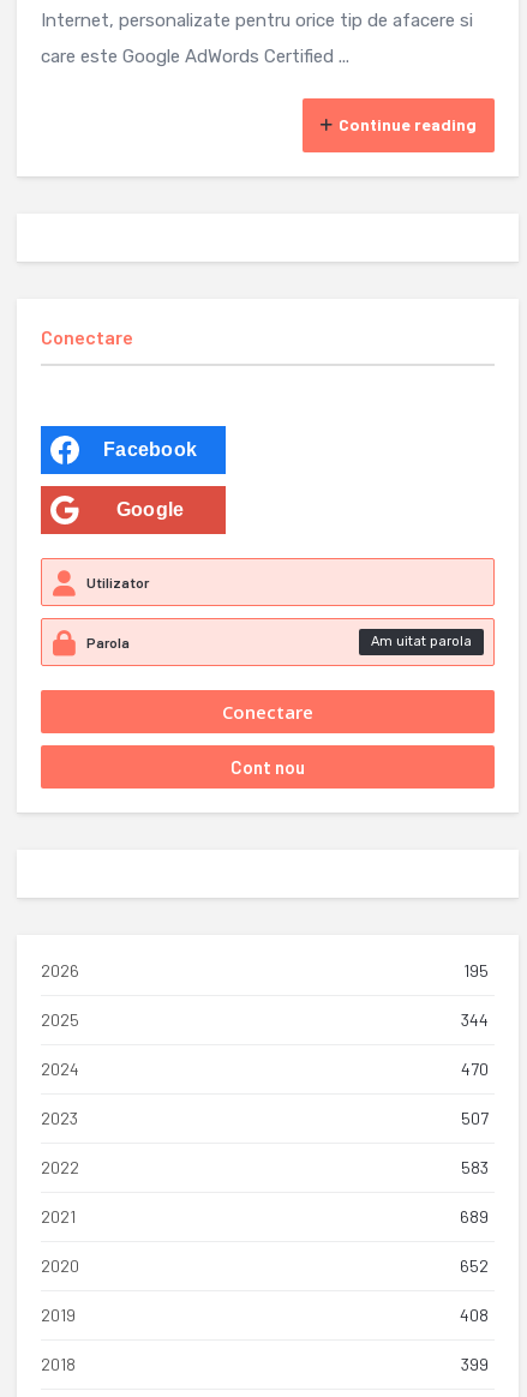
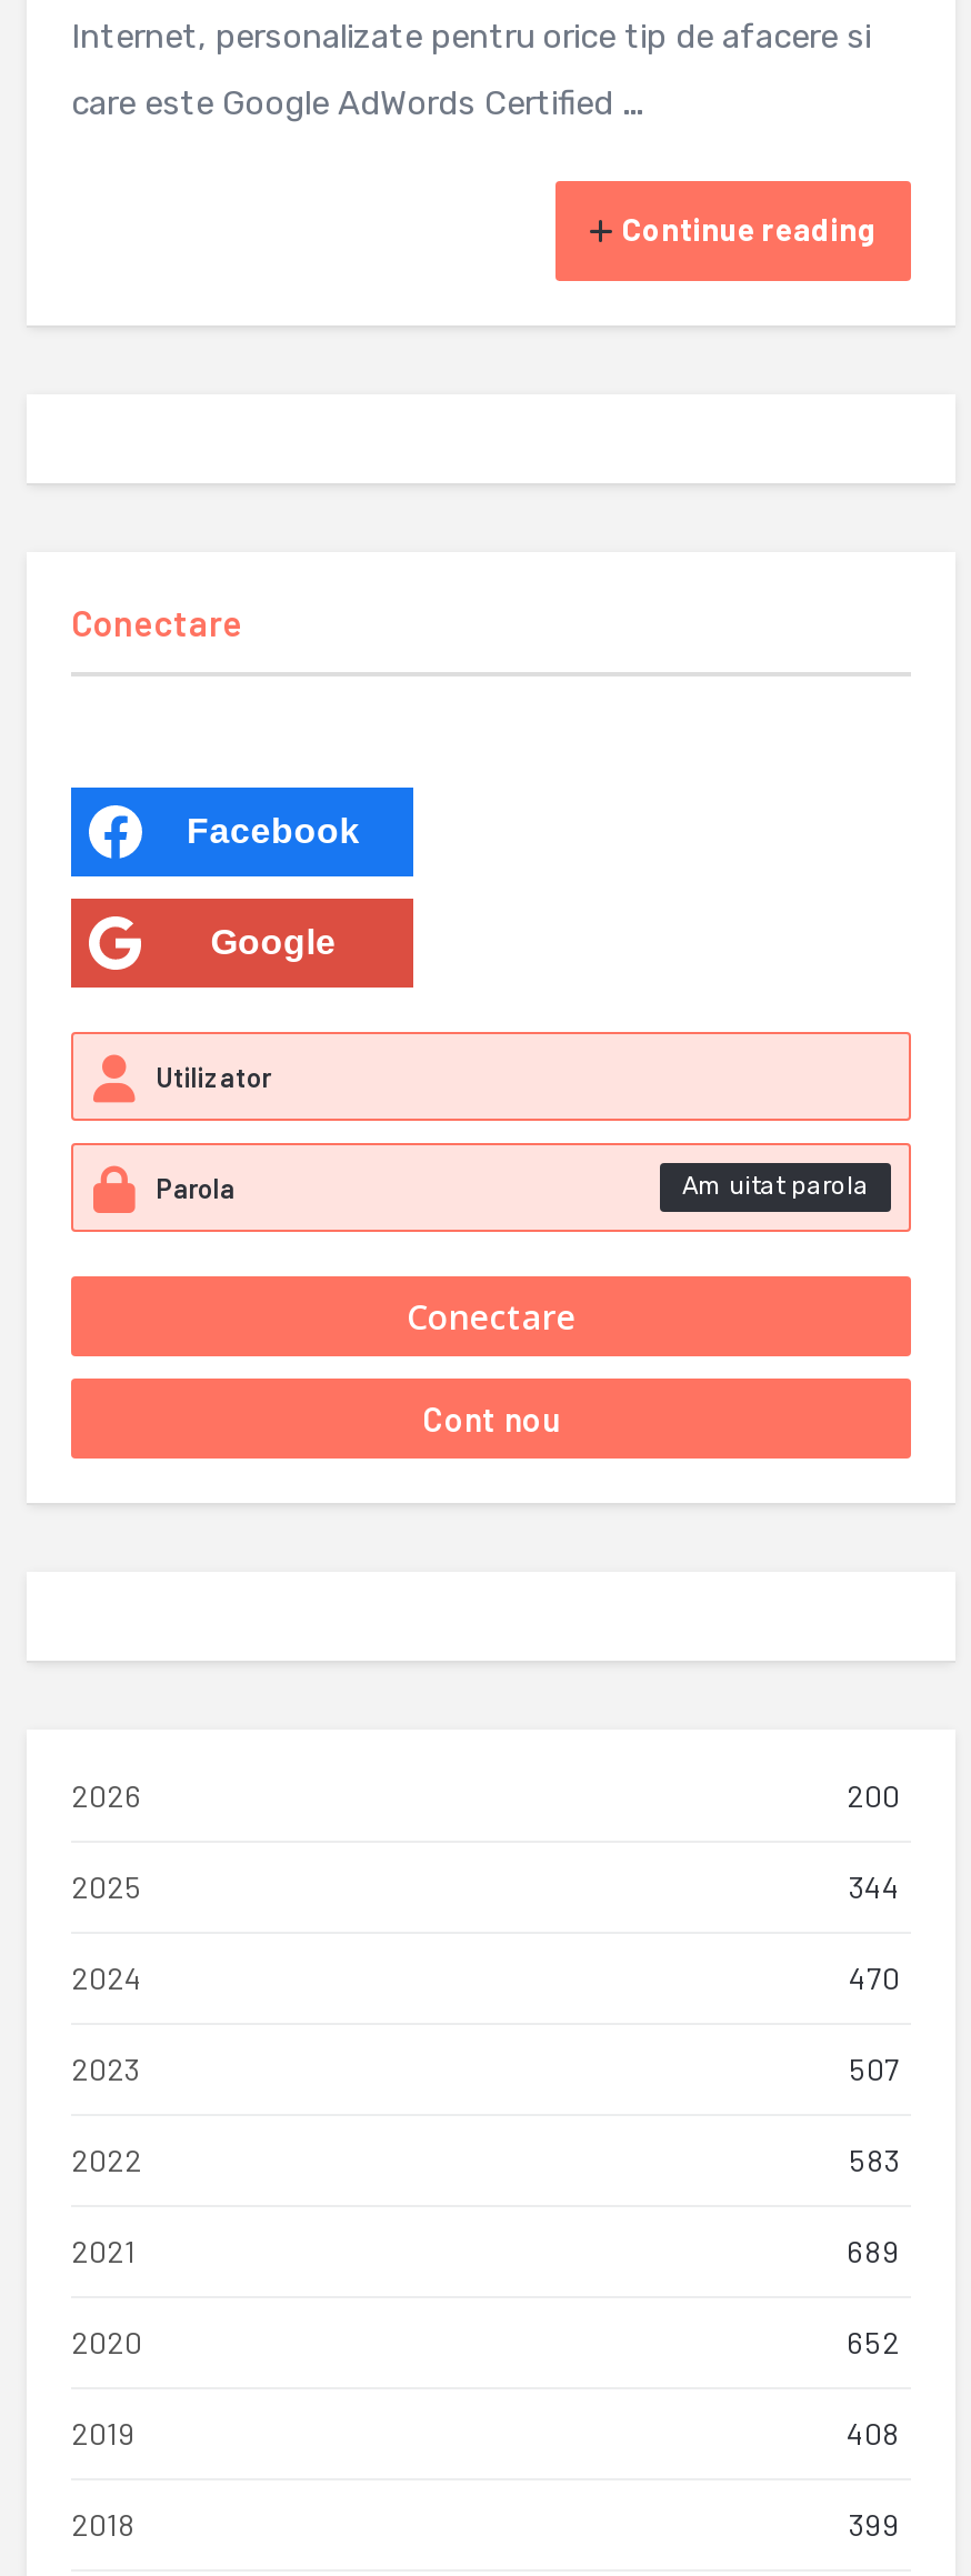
[463,960,489,980] 195 -> [847,1776,900,1813] 200

